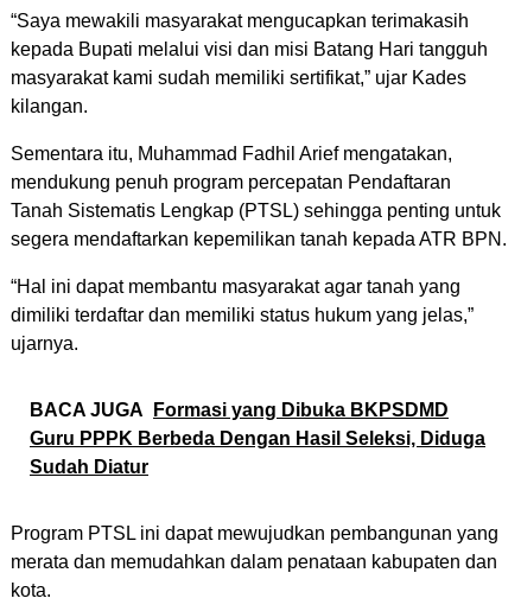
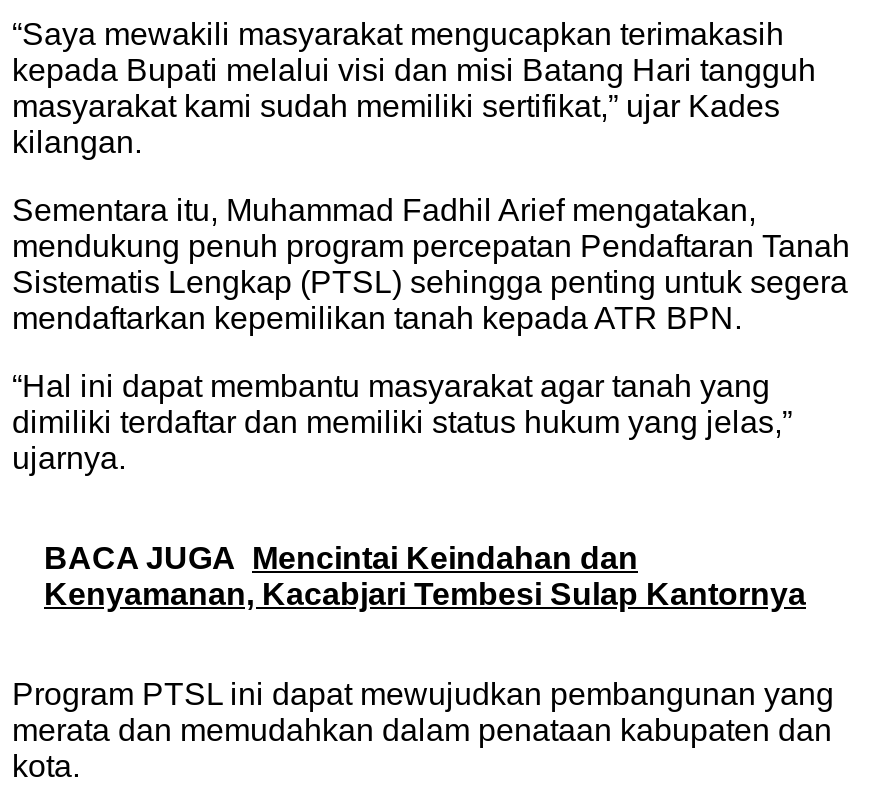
[30,400,485,477] BACA JUGA Formasi yang Dibuka BKPSDMD | Guru PPPK Berbeda Dengan Hasil Seleksi, Diduga | Sudah Diatur -> [44,541,806,611] BACA JUGA Mencintai Keindahan dan | Kenyamanan, Kacabjari Tembesi Sulap Kantornya

